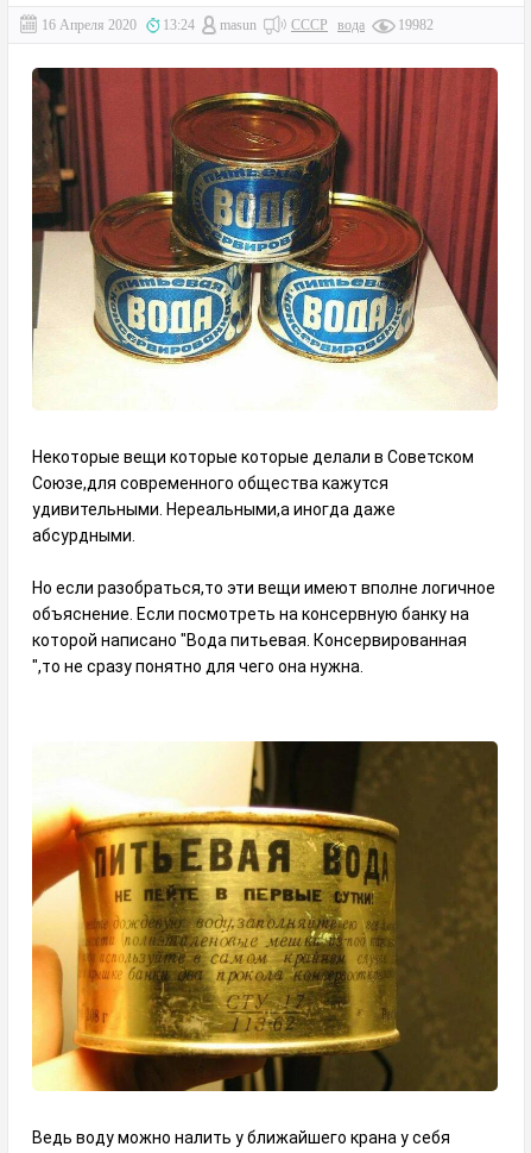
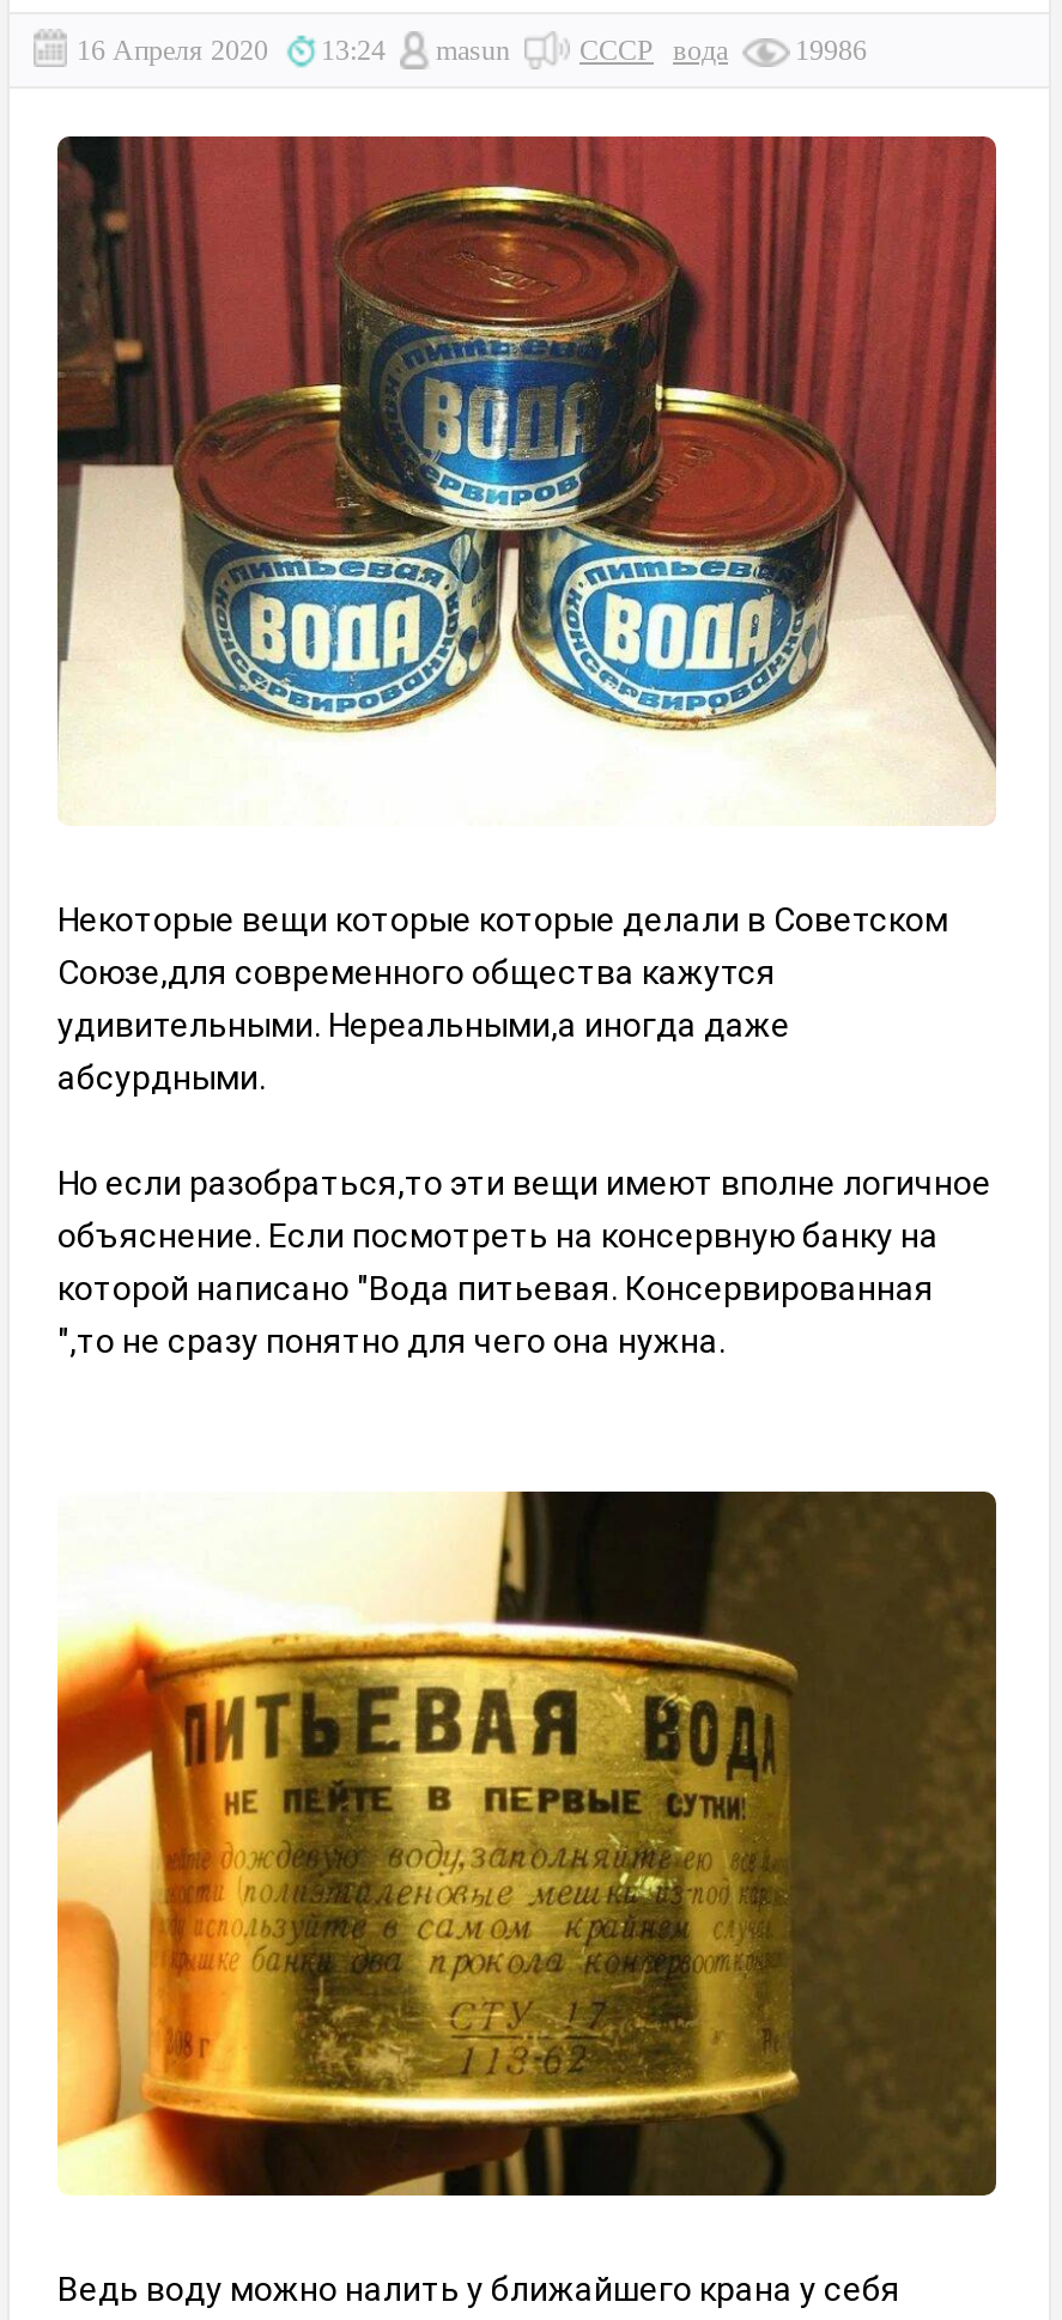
[291,17,434,33] СССР вода 19982 -> [579,34,867,67] СССР вода 19986

